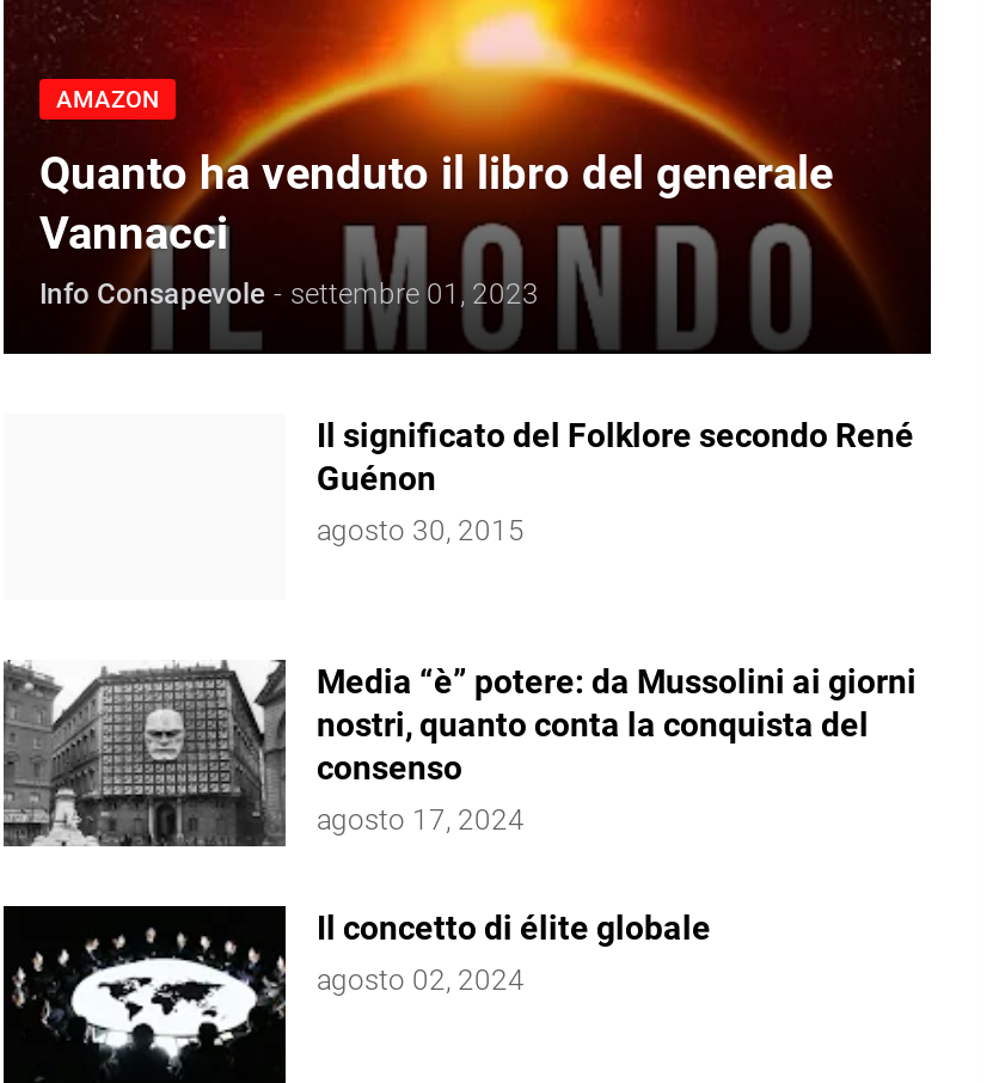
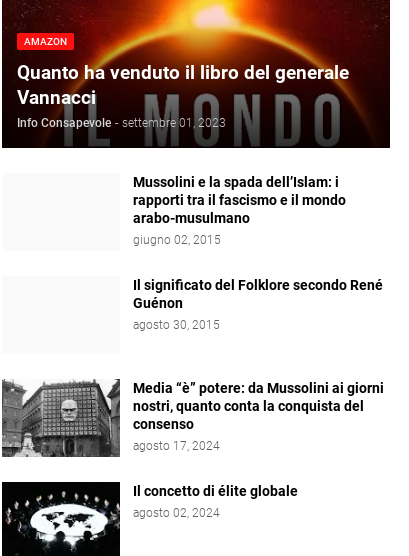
none -> [133,174,346,247] Mussolini e la spada dell’Islam: i | rapporti tra il fascismo e il mondo | arabo-musulmano | giugno 02, 2015

